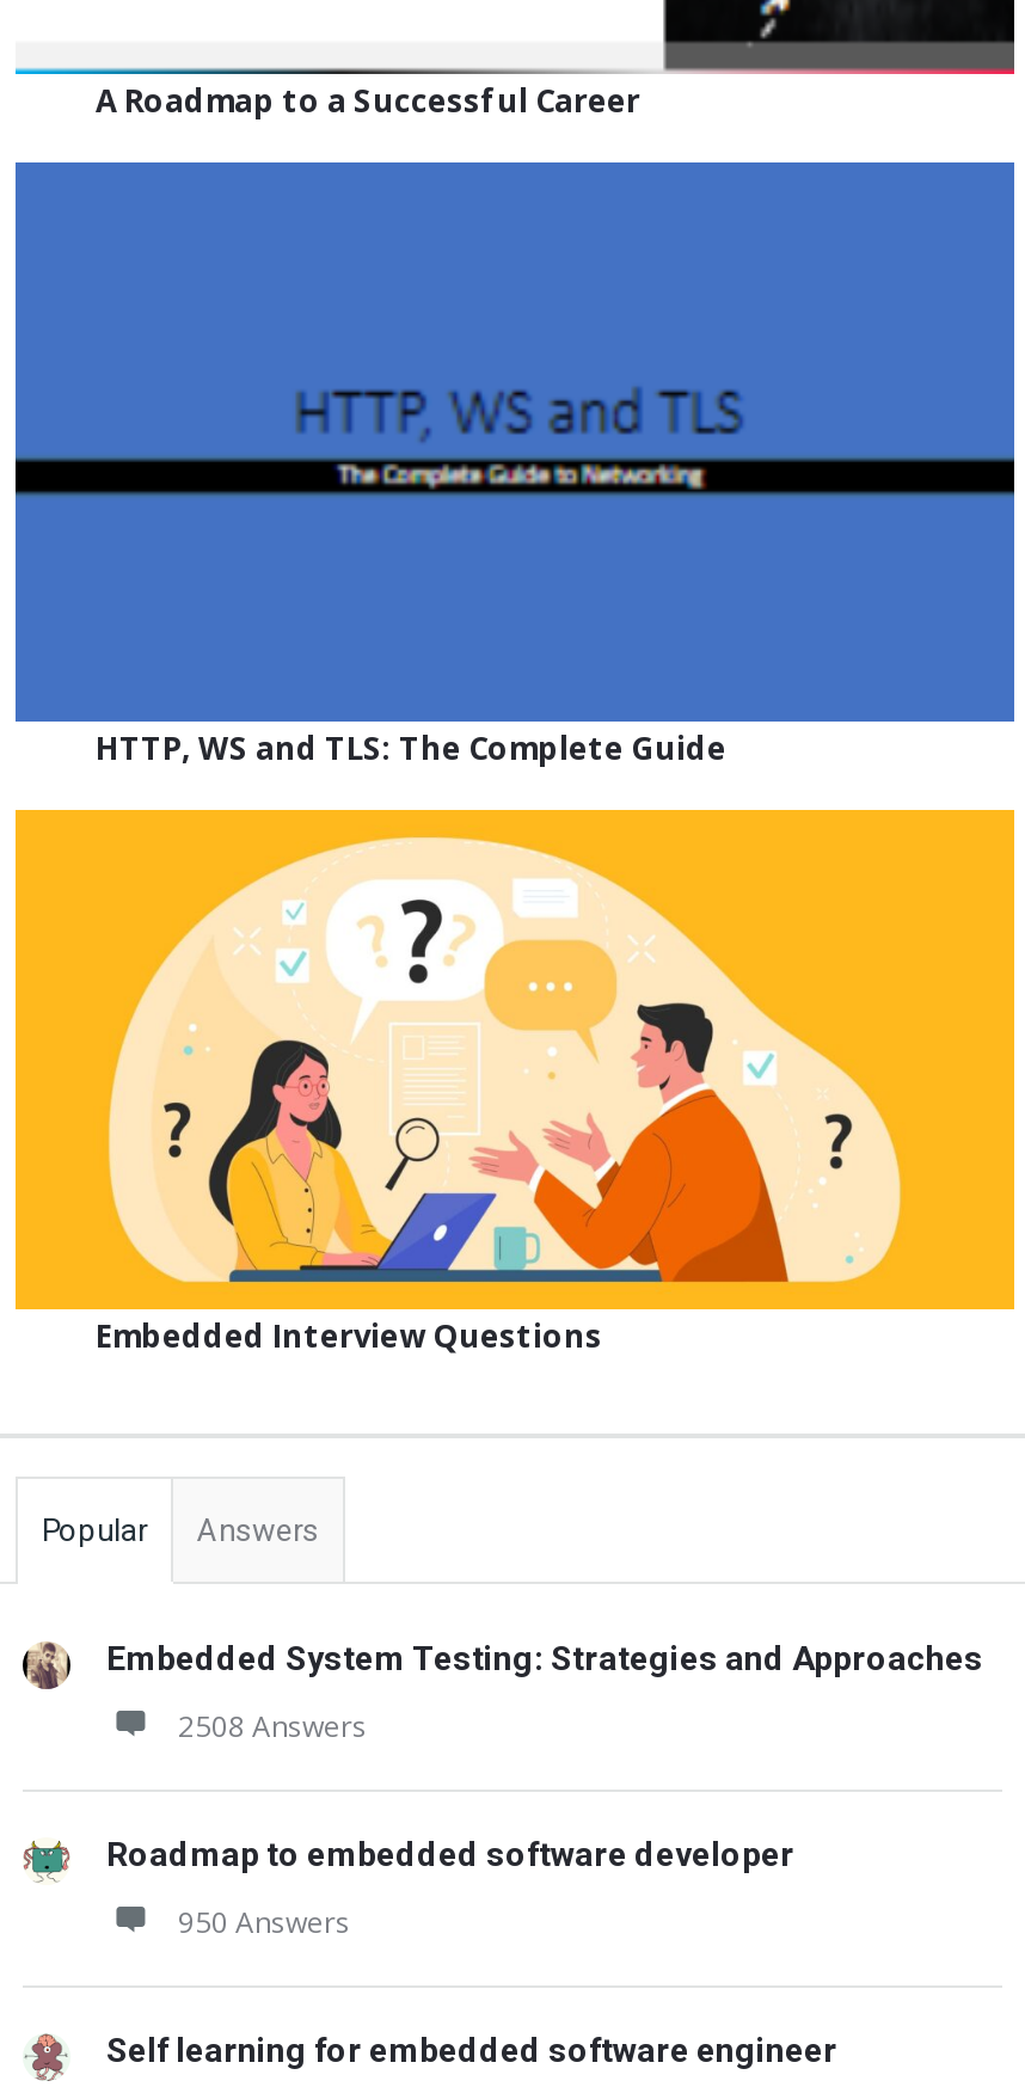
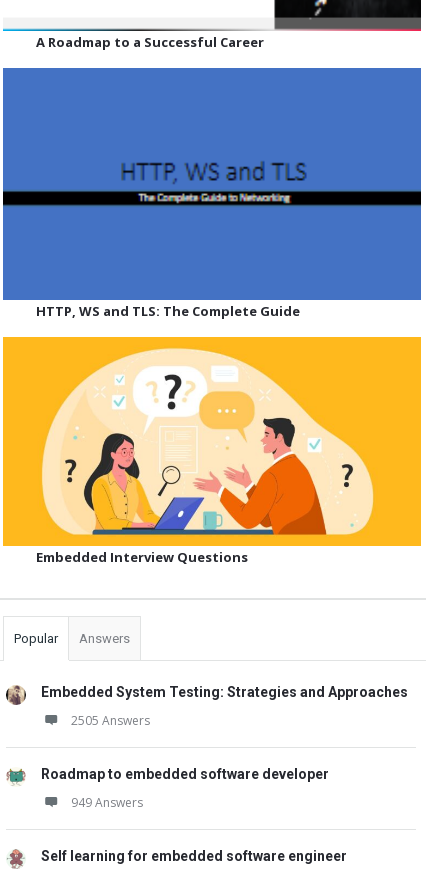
[178,1706,367,1747] 2508 Answers -> [71,712,150,729] 2505 Answers
[178,1902,350,1942] 950 Answers -> [71,794,143,811] 949 Answers

